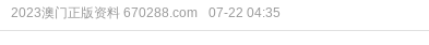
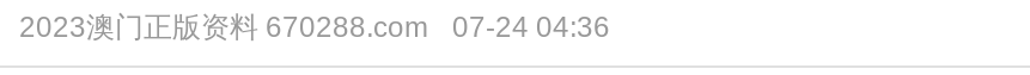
[11,5,281,20] 2023澳门正版资料 670288.com 07-22 04:35 -> [19,11,610,44] 2023澳门正版资料 670288.com 07-24 04:36

